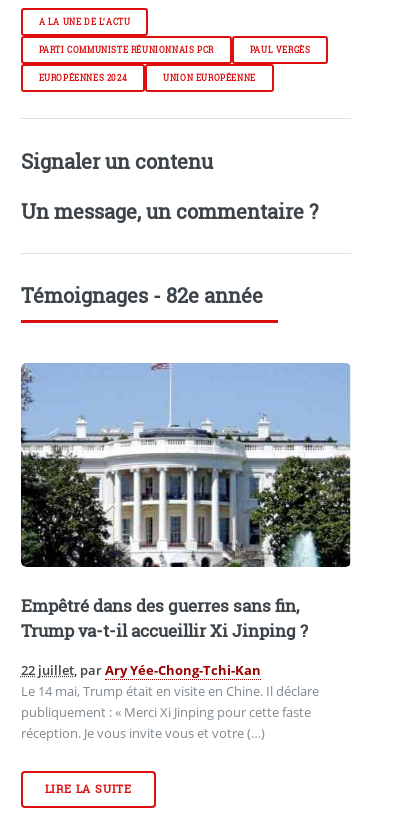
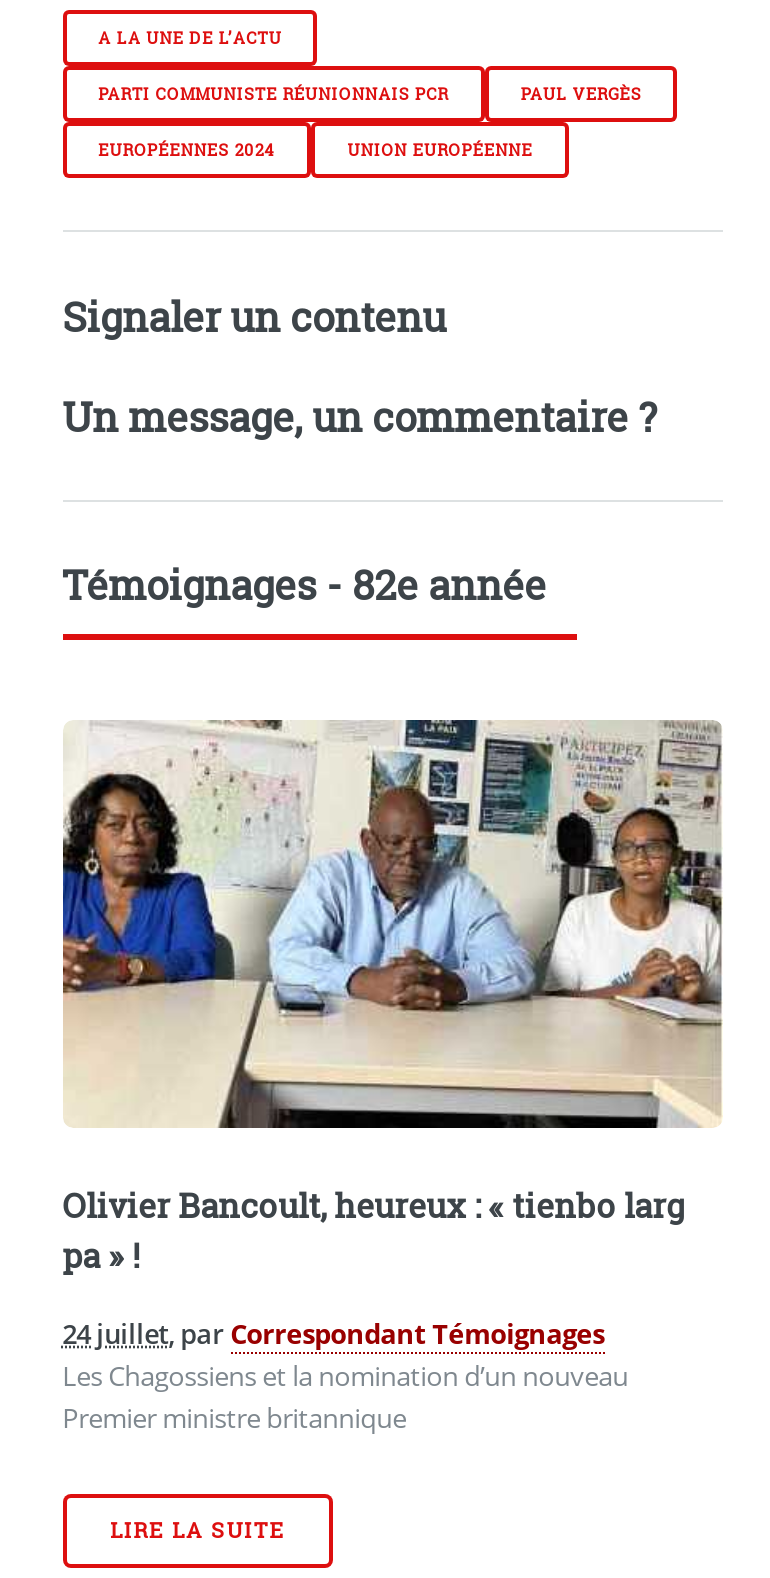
[20,363,351,641] [image] | Empêtré dans des guerres sans fin, | Trump va-t-il accueillir Xi Jinping ? -> [61,718,723,1277] [image] | Olivier Bancoult, heureux : « tienbo larg | pa » !
[21,661,319,742] 22 juillet, par Ary Yée-Chong-Tchi-Kan | Le 14 mai, Trump était en visite en Chine. Il déclare | publiquement : « Merci Xi Jinping pour cette faste | réception. Je vous invite vous et votre (…) -> [62,1316,628,1436] 24 juillet, par Correspondant Témoignages | Les Chagossiens et la nomination d’un nouveau | Premier ministre britannique

